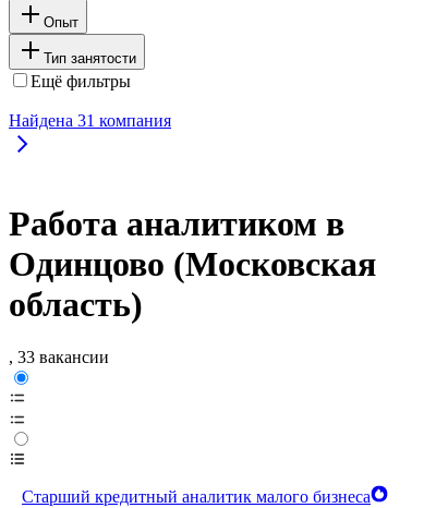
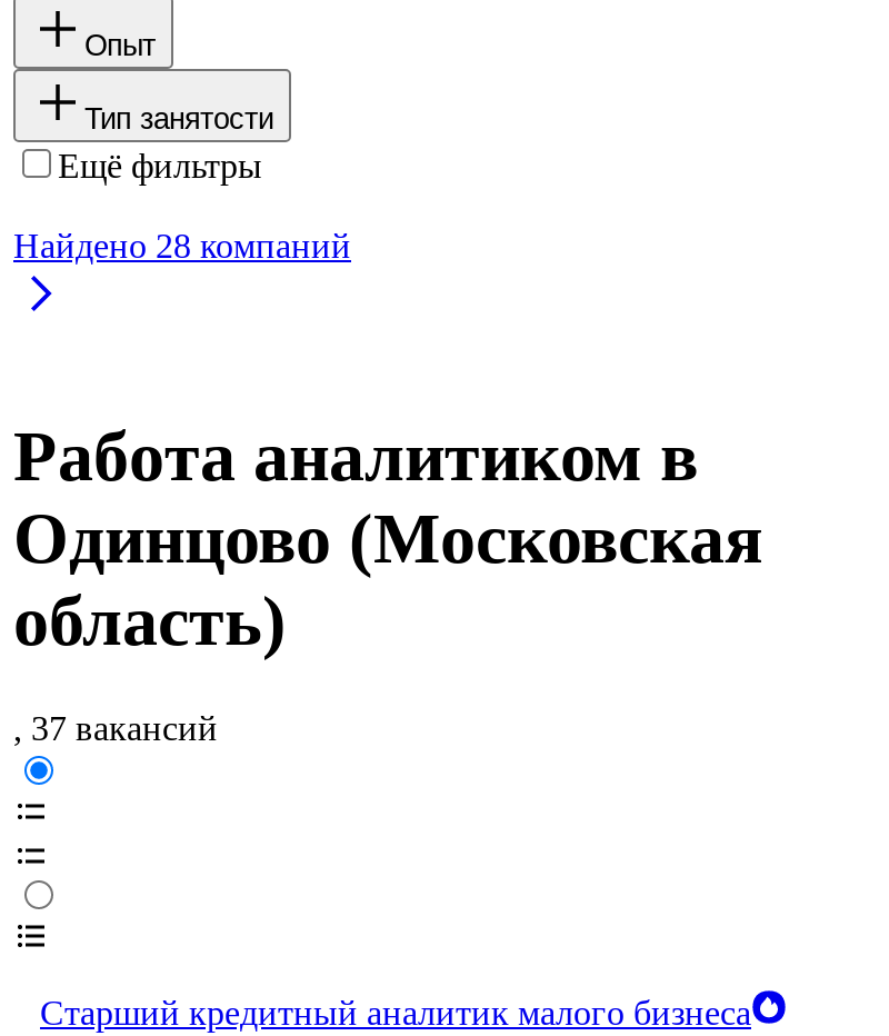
[9,111,171,129] Найдена 31 компания -> [13,226,351,264] Найдено 28 компаний
[9,348,109,367] , 33 вакансии -> [13,710,218,748] , 37 вакансий

